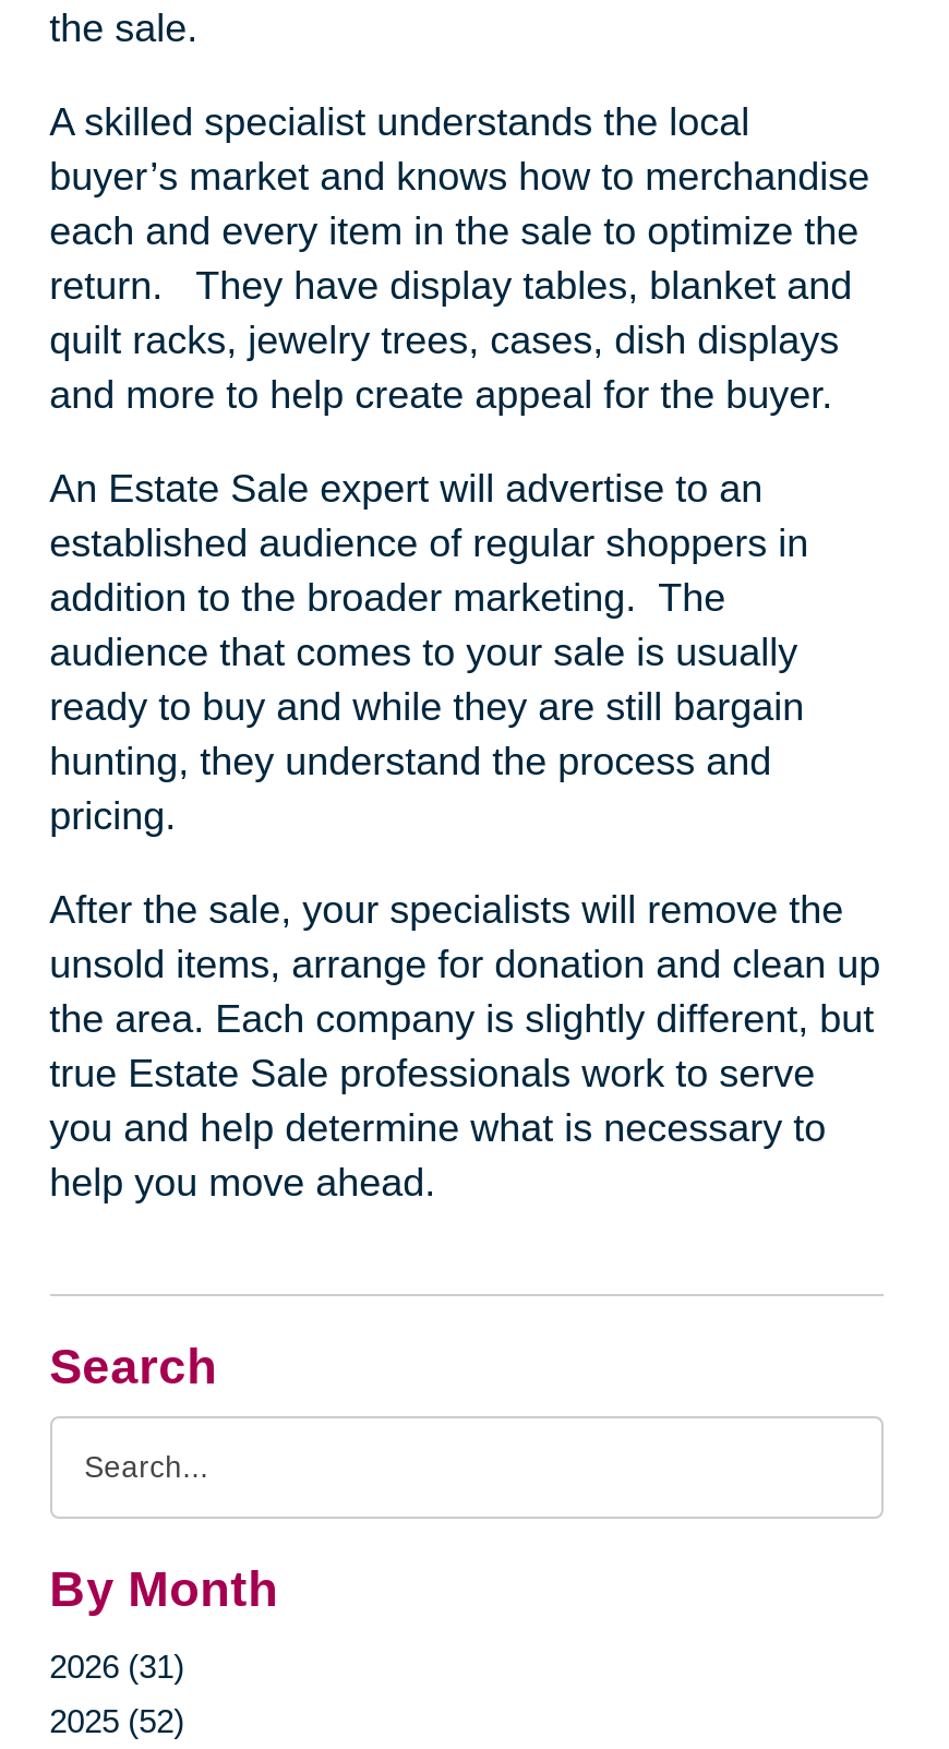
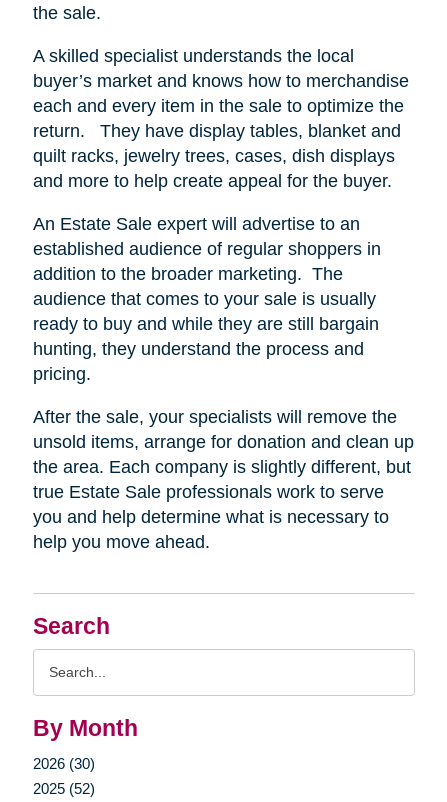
[50,1648,185,1685] 2026 (31) -> [33,755,95,772] 2026 (30)

